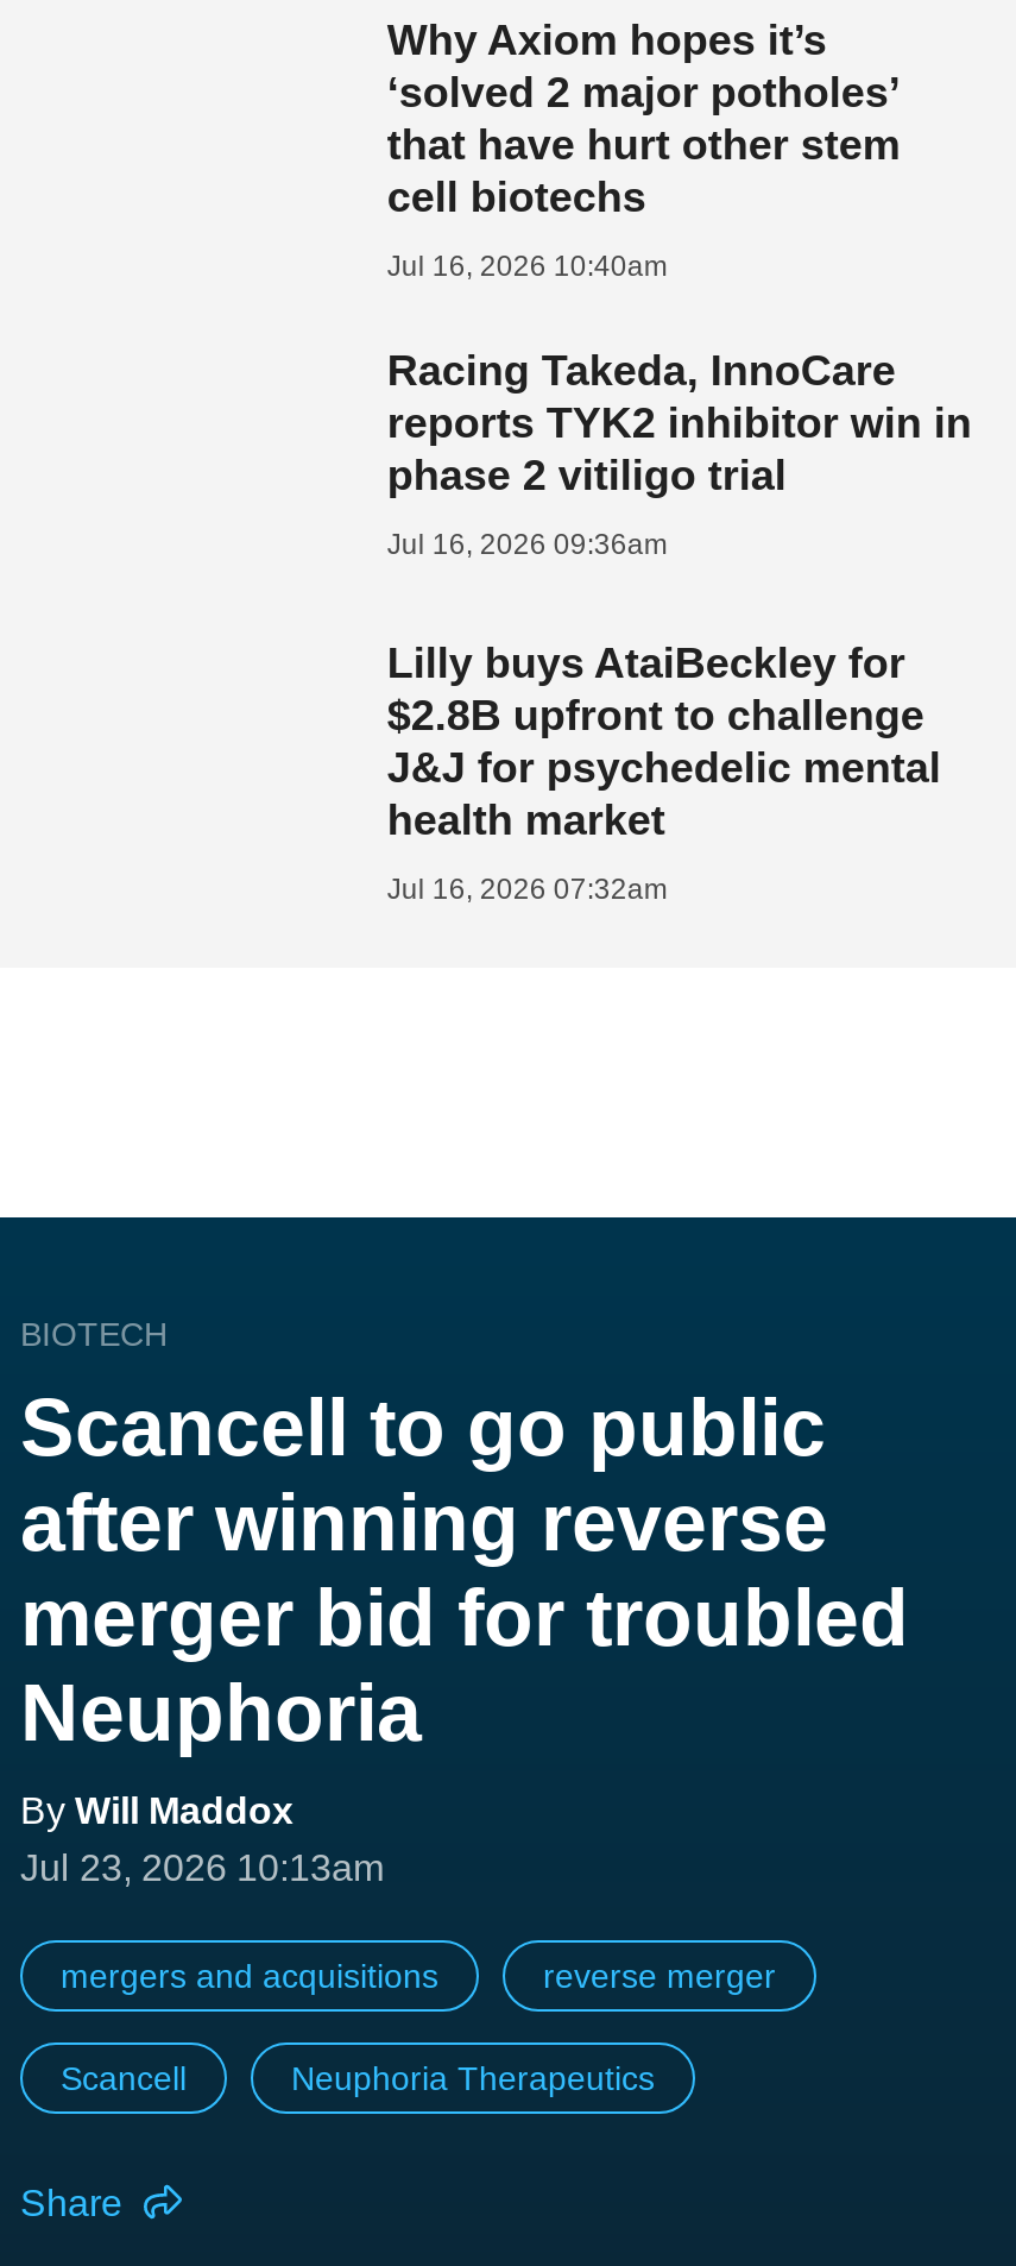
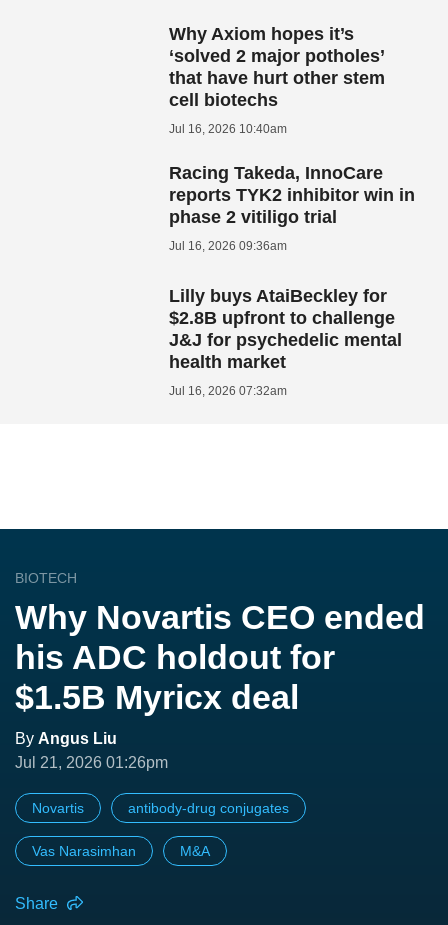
[20,1381,909,1887] Scancell to go public | after winning reverse | merger bid for troubled | Neuphoria | By Will Maddox | Jul 23, 2026 10:13am -> [15,598,425,771] Why Novartis CEO ended | his ADC holdout for | $1.5B Myricx deal | By Angus Liu | Jul 21, 2026 01:26pm
[61,1956,776,1994] mergers and acquisitions | reverse merger -> [32,800,289,816] Novartis | antibody-drug conjugates
[61,2058,655,2096] Scancell | Neuphoria Therapeutics -> [32,843,210,859] Vas Narasimhan | M&A

